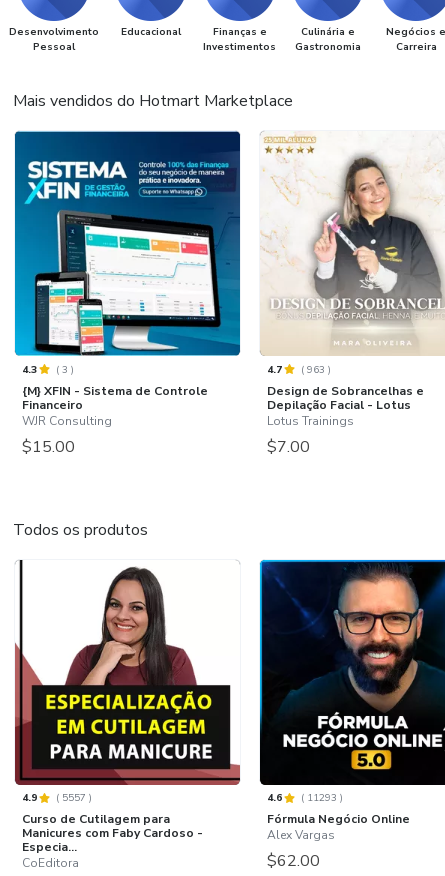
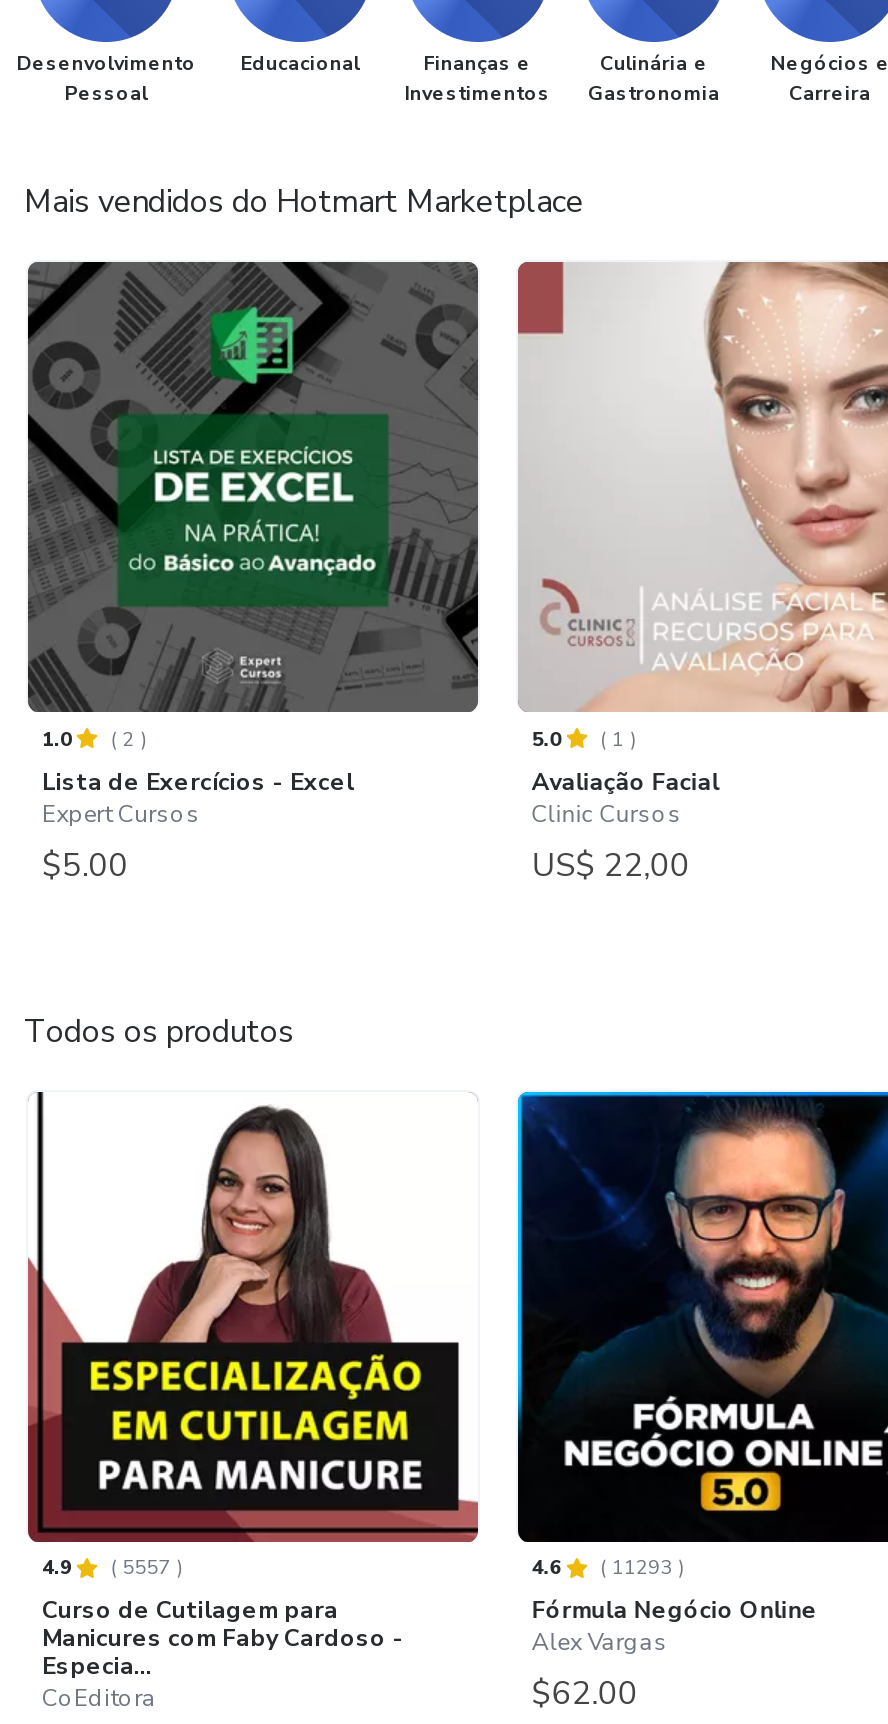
[14,130,241,458] [image] | 4.3 | (3) | {M} XFIN - Sistema de Controle | Financeiro | WJR Consulting | $15.00 -> [26,260,480,888] [image] | 1.0 | (2) | Lista de Exercícios - Excel | Expert Cursos | $5.00
[260,135,442,458] [image] | 4.7 | (963) | Design de Sobrancelhas e | Depilação Facial - Lotus | Lotus Trainings | $7.00 -> [516,260,882,888] [image] | 5.0 | (1) | Avaliação Facial | Clinic Cursos | US$ 22,00

